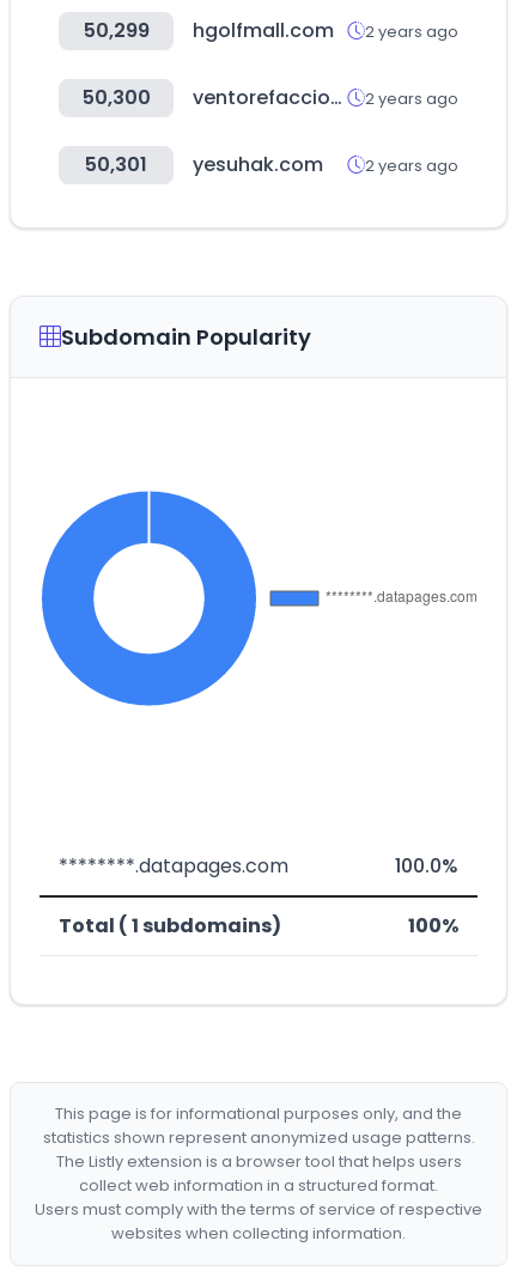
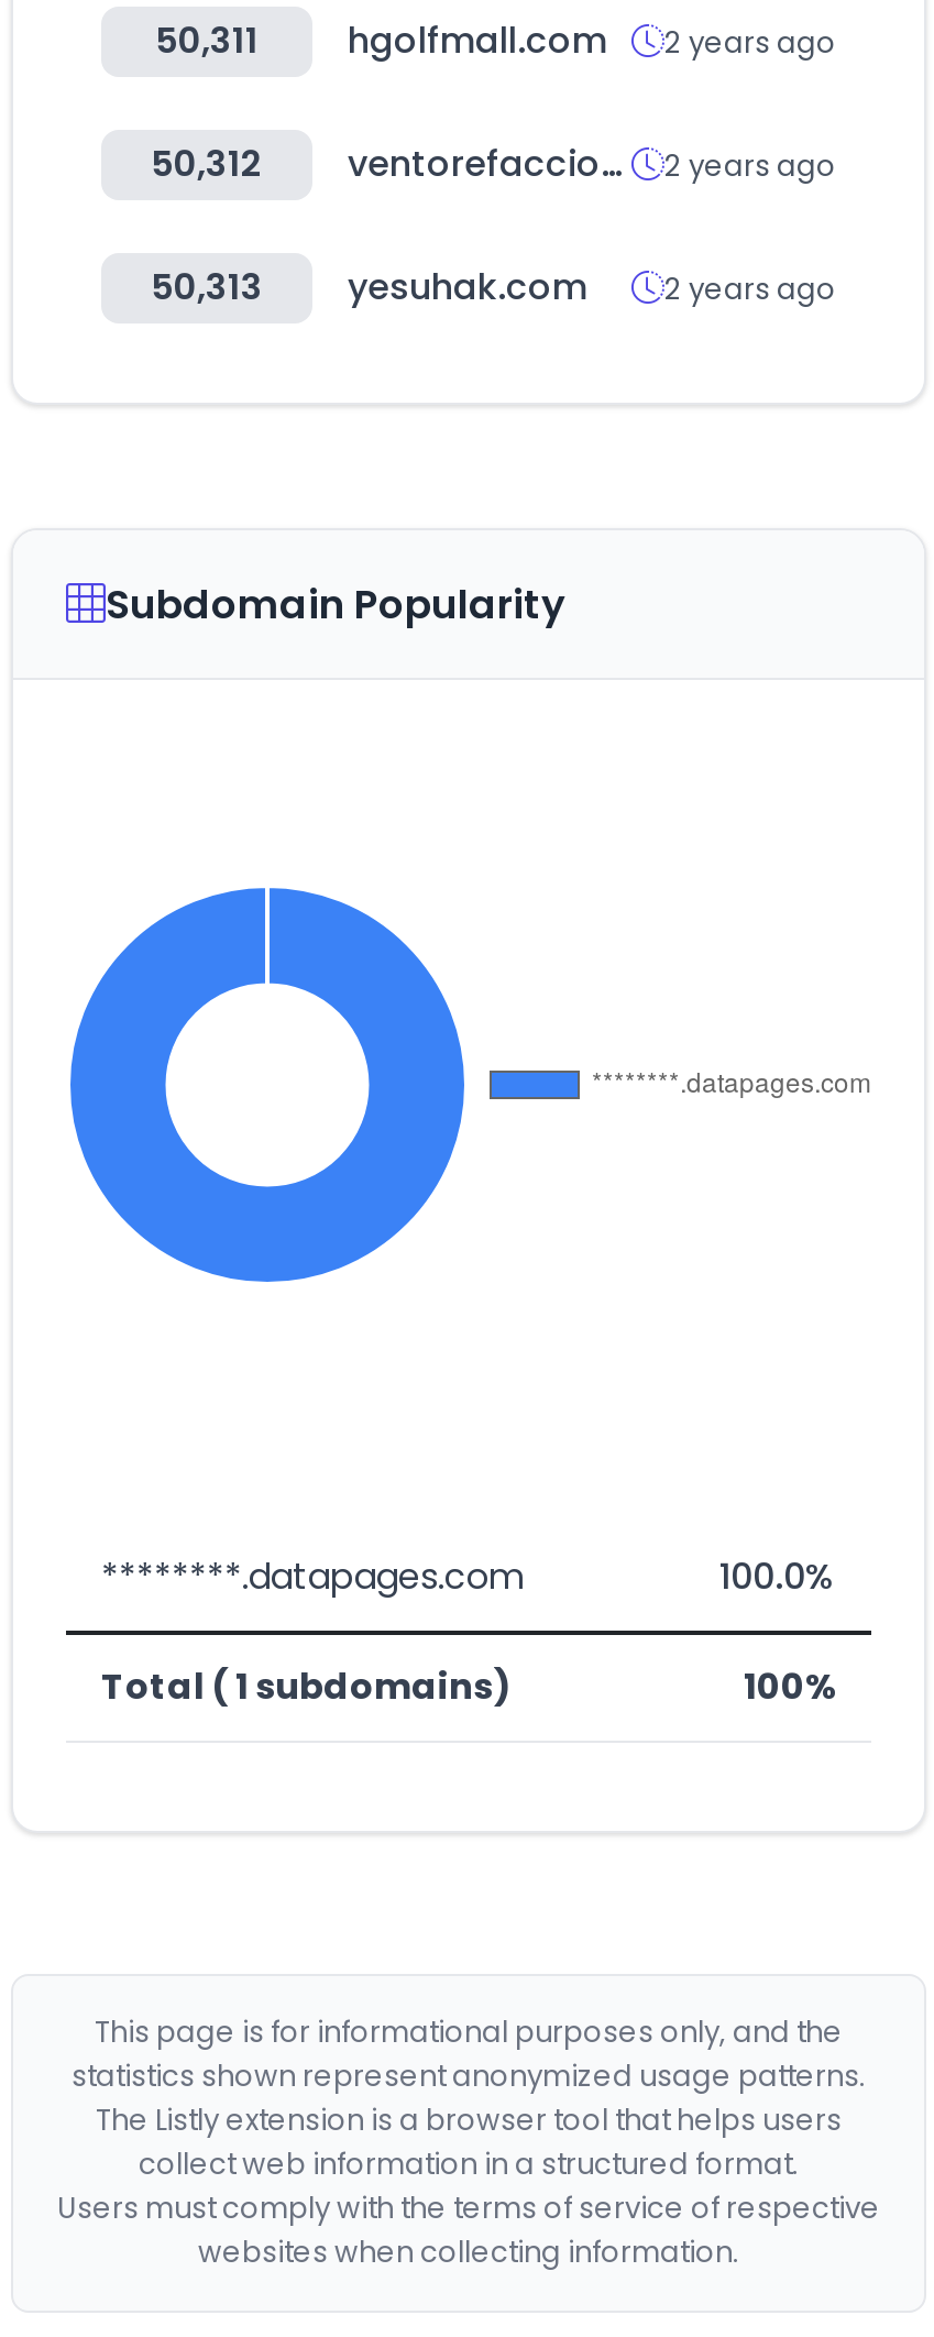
[83,17,458,44] 50,299 hgolfmall.com 2 years ago -> [155,15,836,66] 50,311 hgolfmall.com 2 years ago
[82,84,150,111] 50,300 -> [151,139,263,189] 50,312
[85,151,458,178] 50,301 yesuhak.com 2 years ago -> [151,262,836,312] 50,313 yesuhak.com 2 years ago

